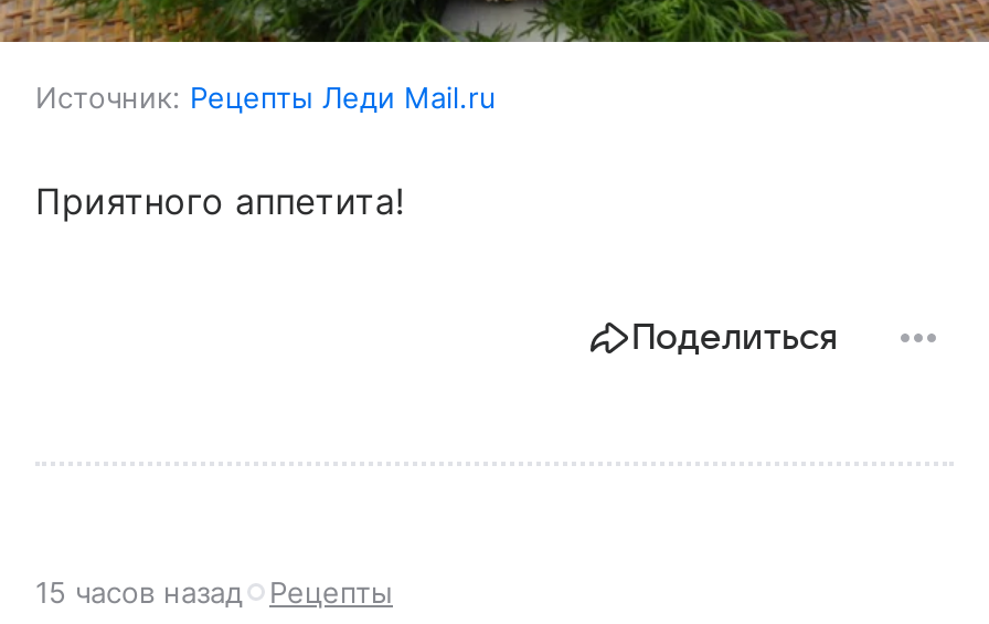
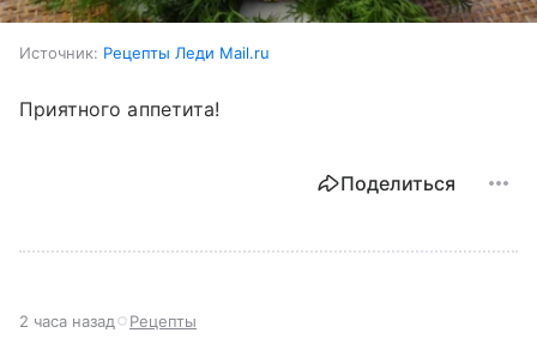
[35,575,393,610] 15 часов назад Рецепты -> [19,312,197,331] 2 часа назад Рецепты

